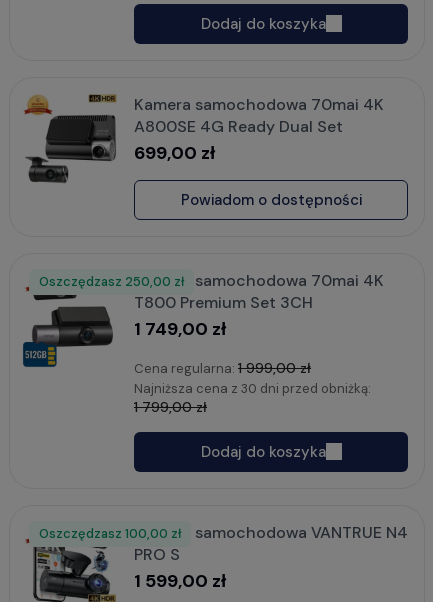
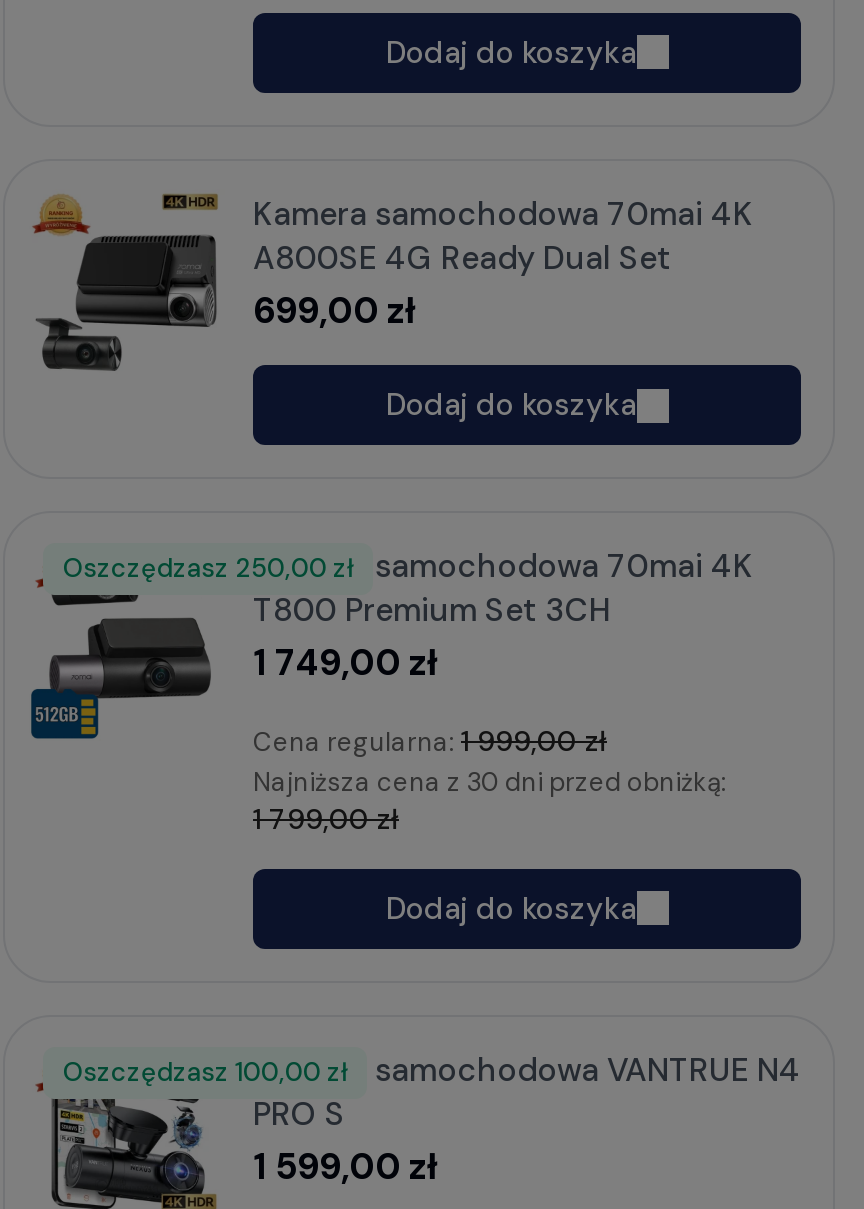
[180,190,361,210] Powiadom o dostępności -> [386,385,636,425] Dodaj do koszyka

